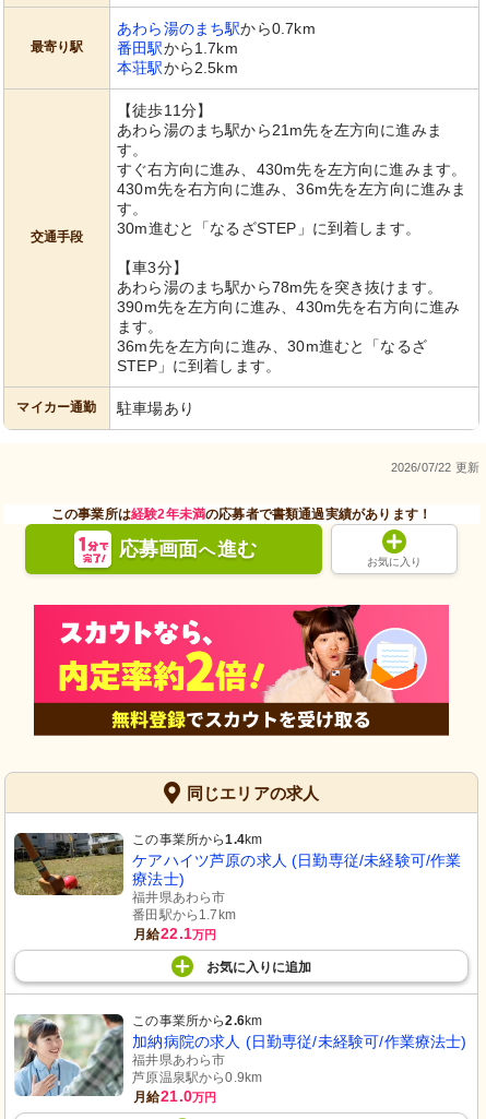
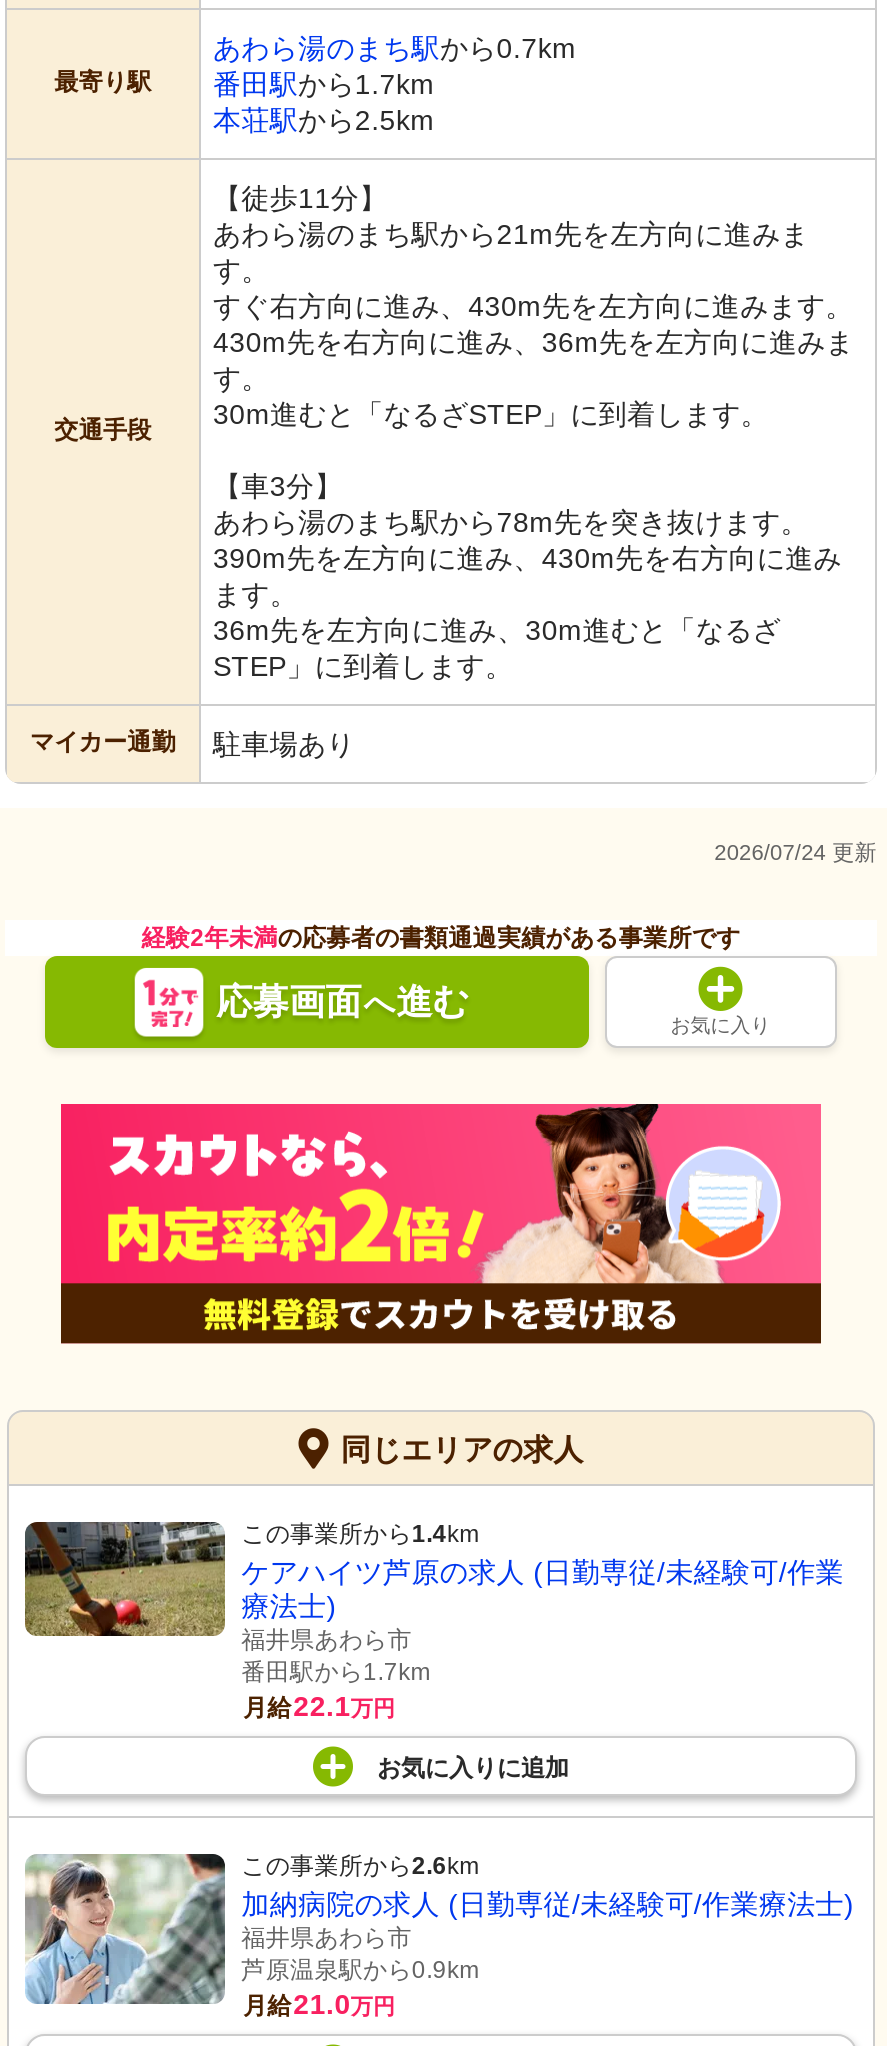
[391,461,479,474] 2026/07/22 更新 -> [714,840,877,864] 2026/07/24 更新
[51,507,432,522] この事業所は経験2年未満の応募者で書類通過実績があります！ -> [141,924,740,952] 経験2年未満の応募者の書類通過実績がある事業所です

